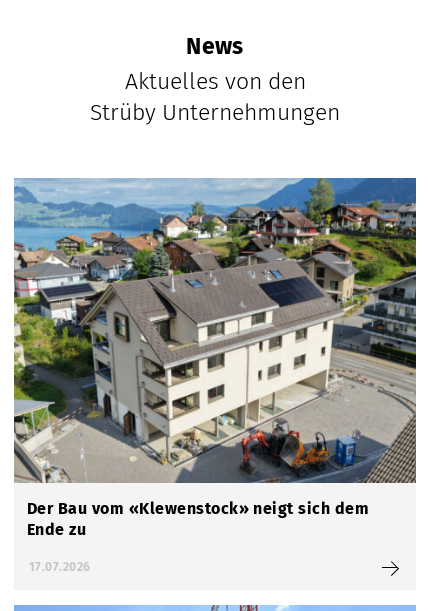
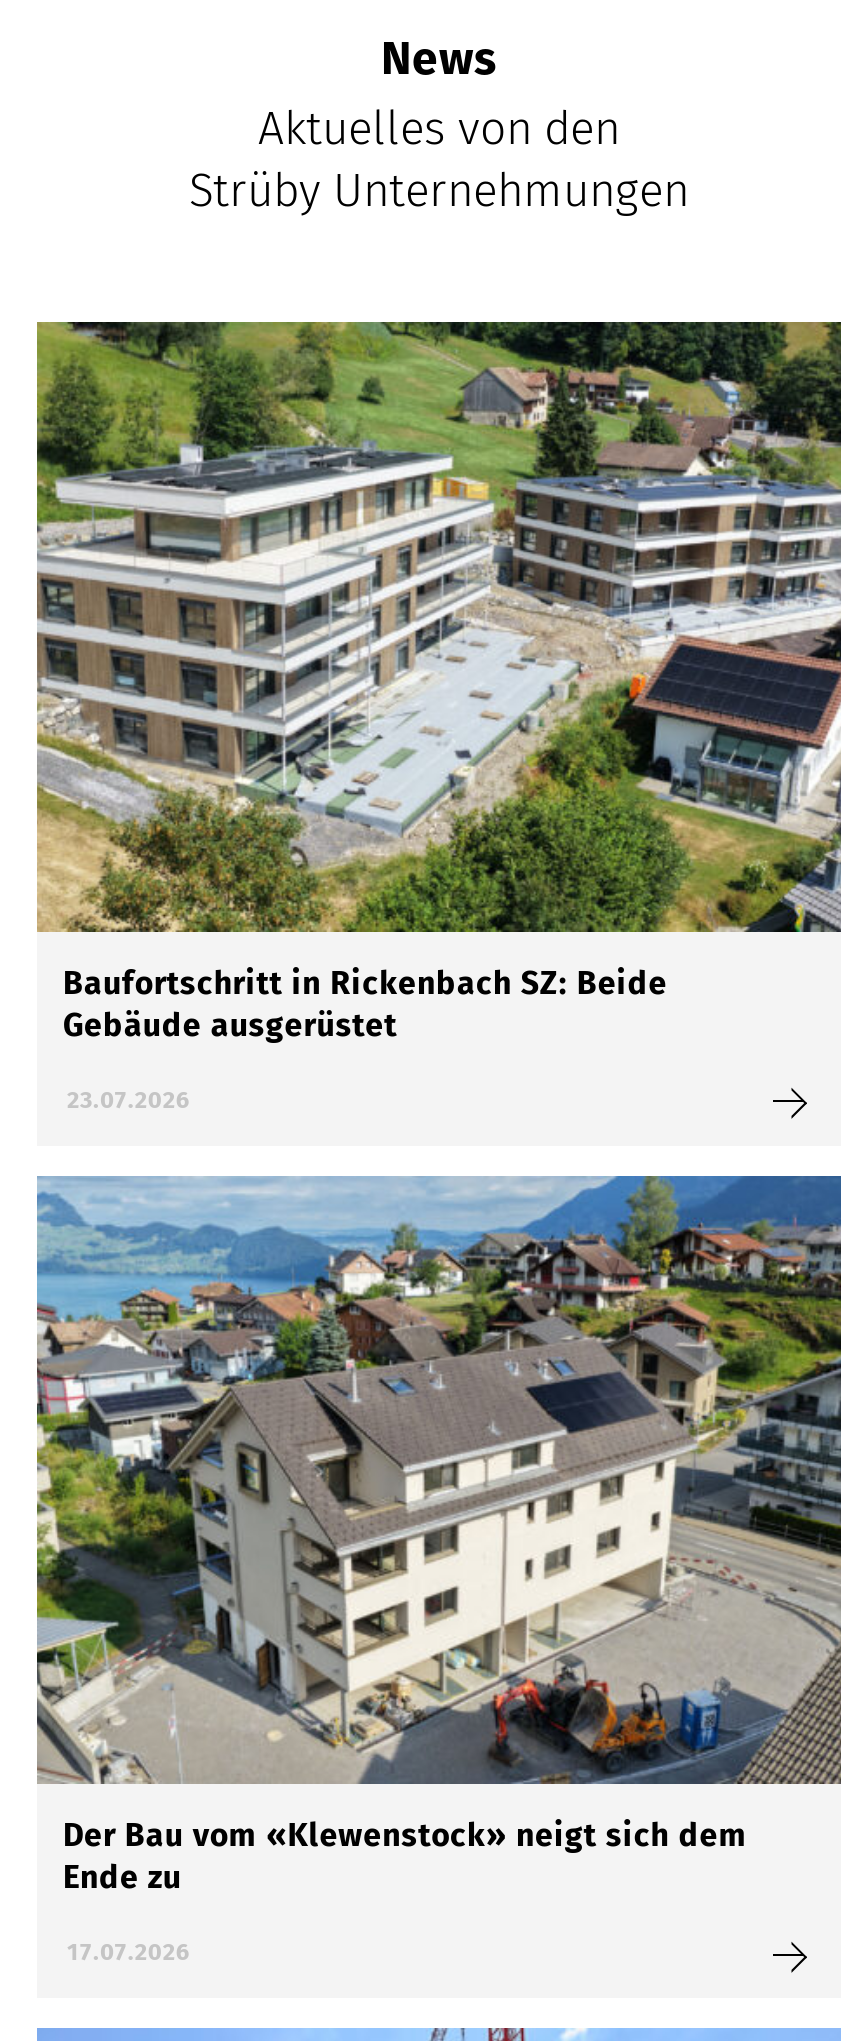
none -> [35,320,843,1113] [image] | Baufortschritt in Rickenbach SZ: Beide | Gebäude ausgerüstet | 23.07.2026

